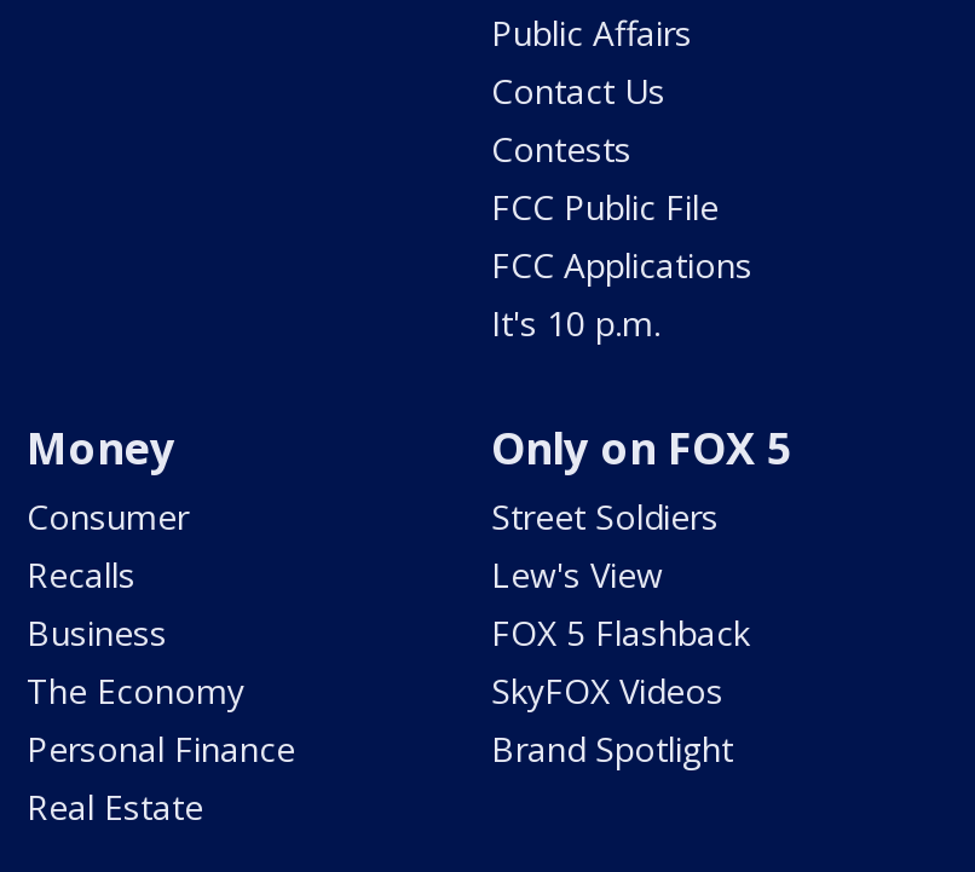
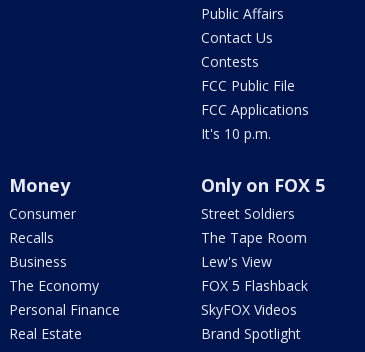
moved [491,552,750,772] -> [201,252,308,343]: Lew's View | FOX 5 Flashback | SkyFOX Videos | Brand Spotlight
none -> [201,228,307,247] The Tape Room

